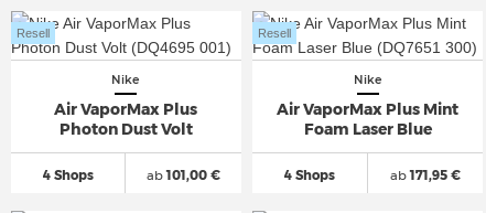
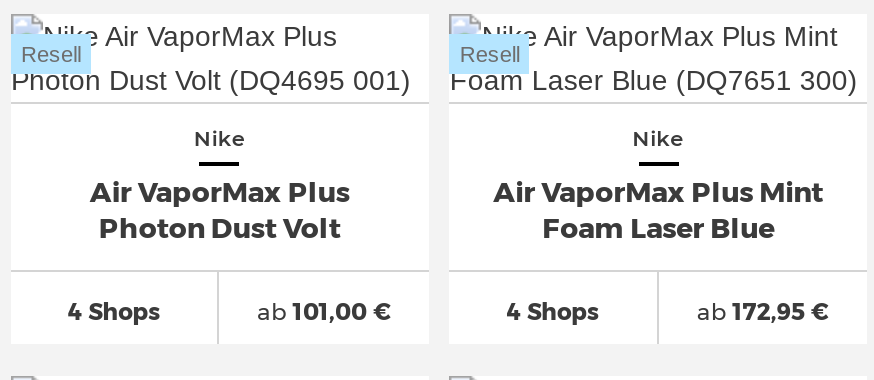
[390,168,460,183] ab 171,95 € -> [697,298,829,326] ab 172,95 €

